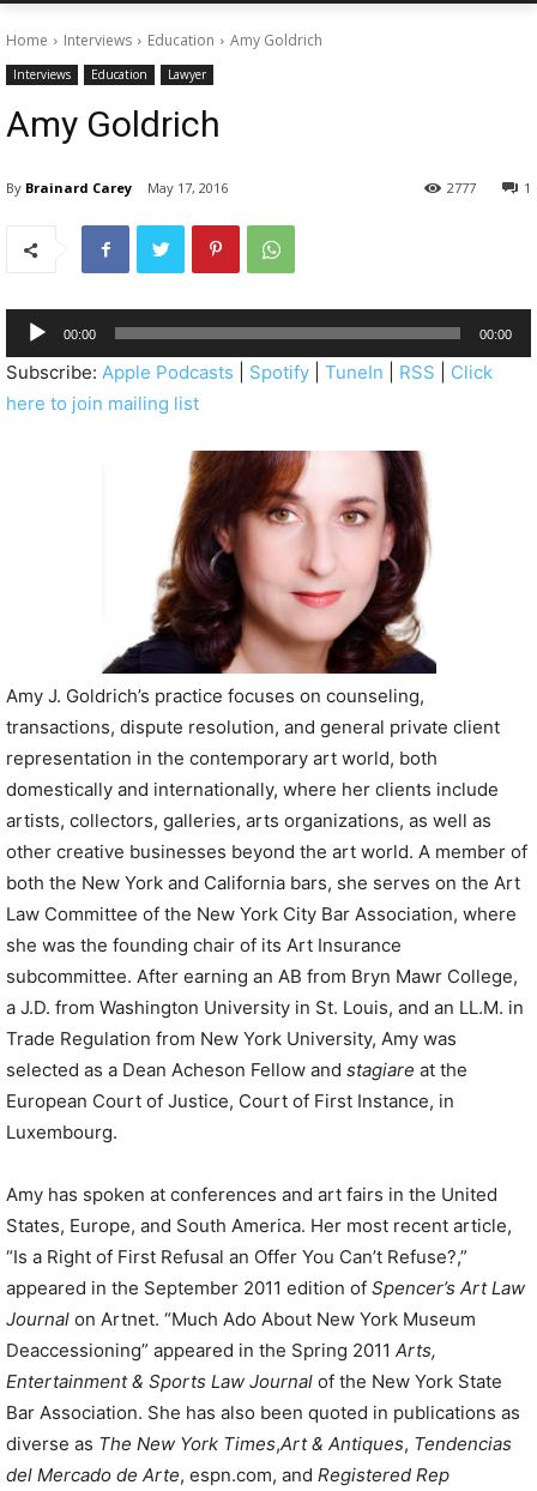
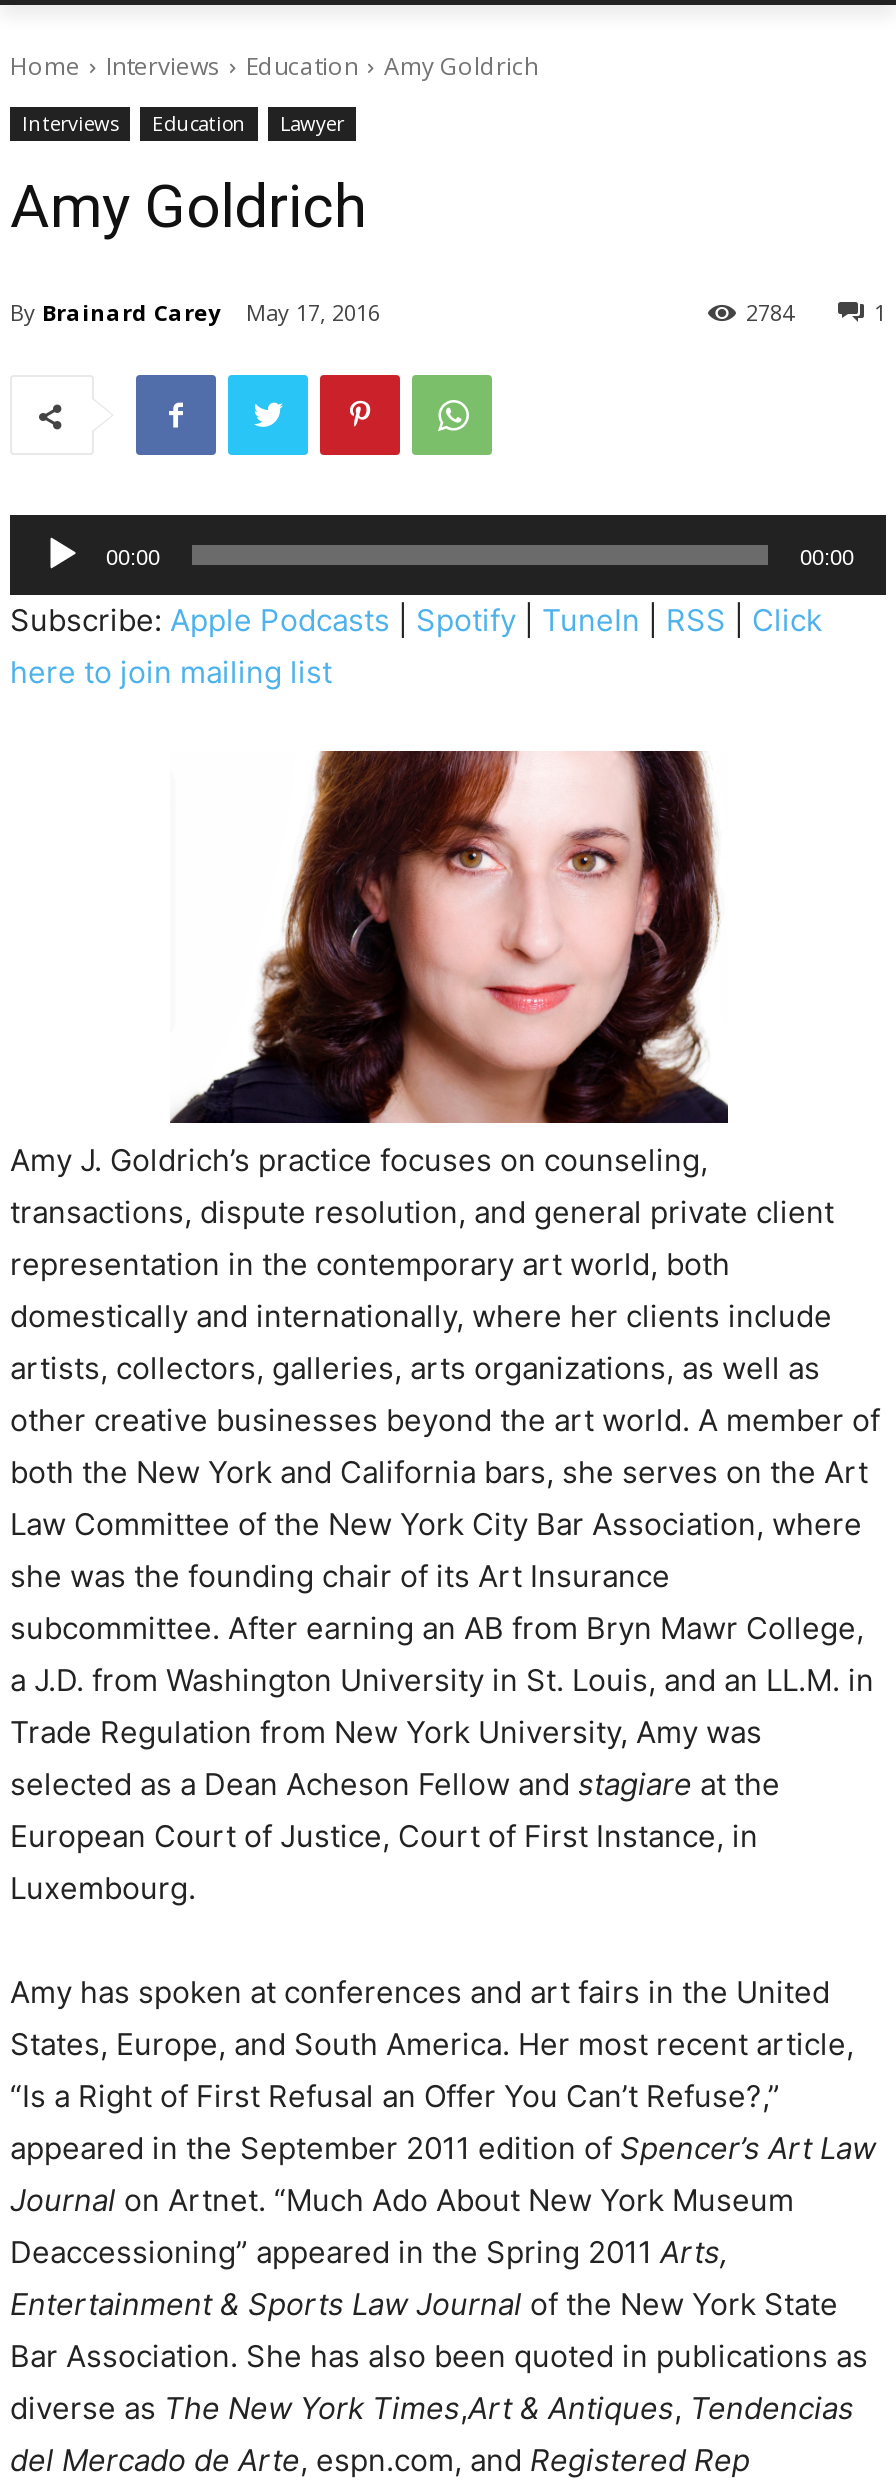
[447,179,476,197] 2777 -> [746,297,794,327] 2784

